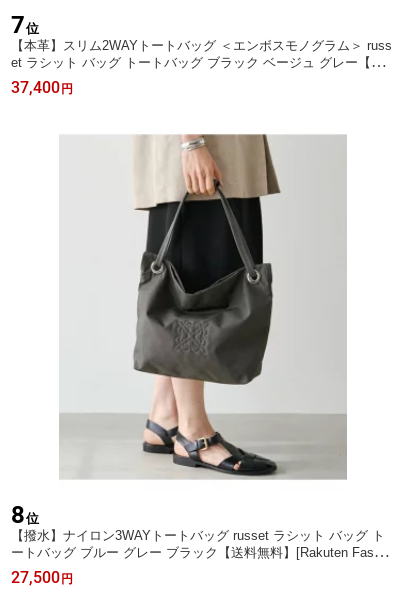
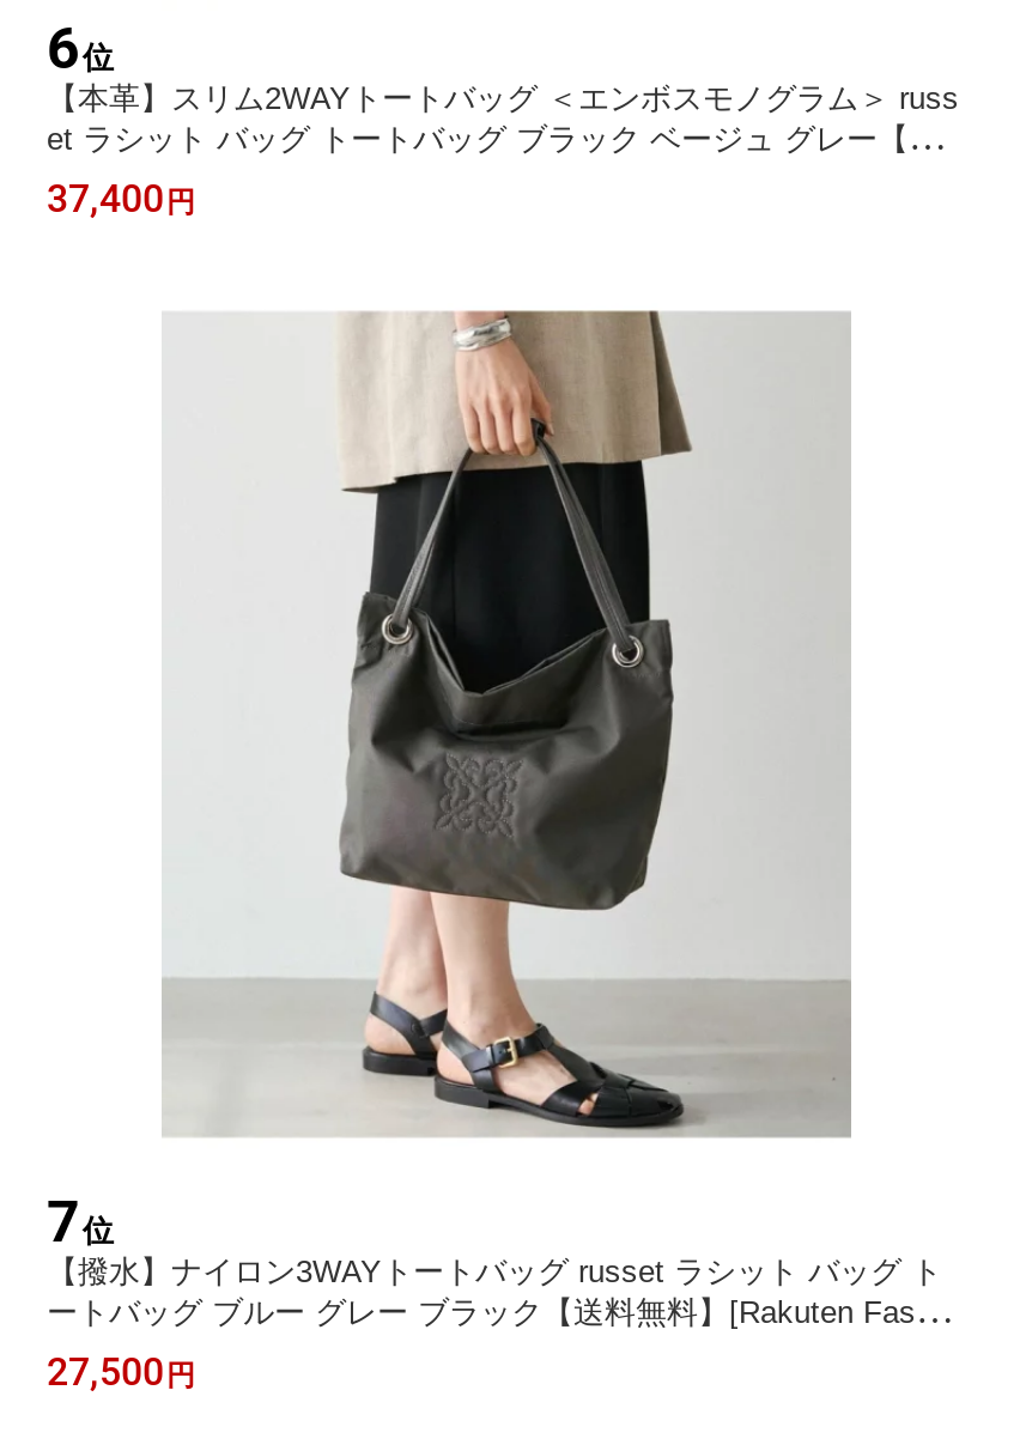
[11,11,39,39] 7位 -> [47,15,114,82] 6位
[11,501,39,529] 8位 -> [47,1189,114,1256] 7位

